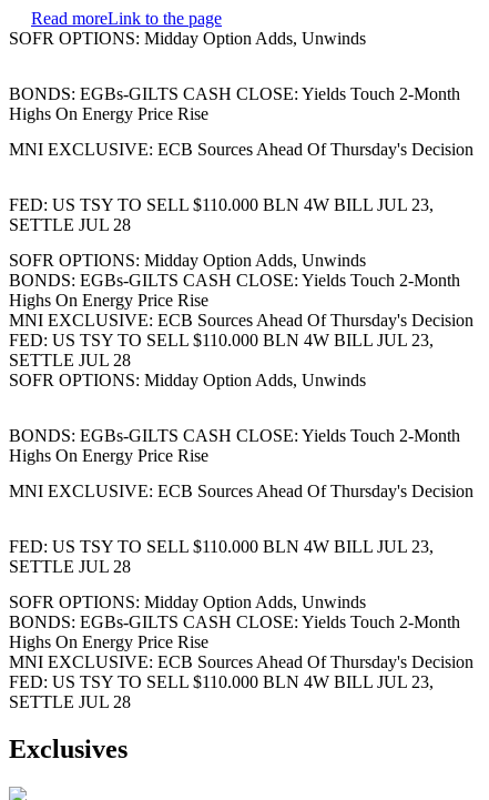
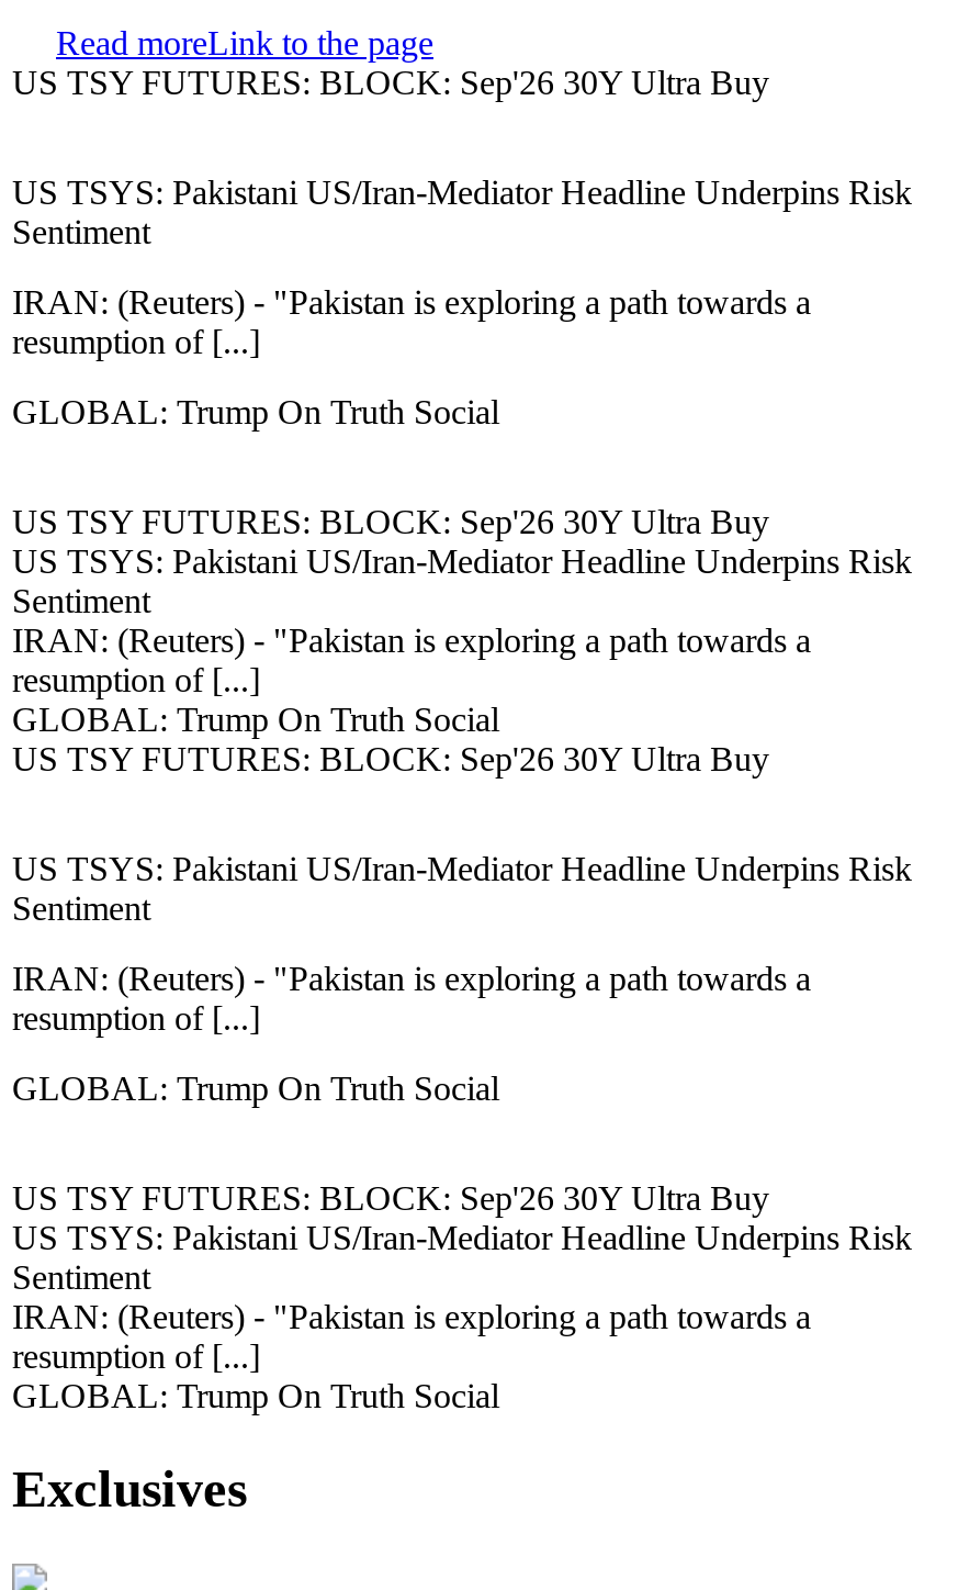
[9,29,366,48] SOFR OPTIONS: Midday Option Adds, Unwinds -> [12,64,769,101] US TSY FUTURES: BLOCK: Sep'26 30Y Ultra Buy
[9,85,460,123] BONDS: EGBs-GILTS CASH CLOSE: Yields Touch 2-Month | Highs On Energy Price Rise -> [12,174,912,251] US TSYS: Pakistani US/Iran-Mediator Headline Underpins Risk | Sentiment
[9,140,473,159] MNI EXCLUSIVE: ECB Sources Ahead Of Thursday's Decision -> [12,284,811,361] IRAN: (Reuters) - "Pakistan is exploring a path towards a | resumption of [...]
[9,196,434,234] FED: US TSY TO SELL $110.000 BLN 4W BILL JUL 23, | SETTLE JUL 28 -> [12,394,499,431] GLOBAL: Trump On Truth Social
[9,251,473,390] SOFR OPTIONS: Midday Option Adds, Unwinds | BONDS: EGBs-GILTS CASH CLOSE: Yields Touch 2-Month | Highs On Energy Price Rise | MNI EXCLUSIVE: ECB Sources Ahead Of Thursday's Decision | FED: US TSY TO SELL $110.000 BLN 4W BILL JUL 23, | SETTLE JUL 28 | SOFR OPTIONS: Midday Option Adds, Unwinds -> [12,503,912,778] US TSY FUTURES: BLOCK: Sep'26 30Y Ultra Buy | US TSYS: Pakistani US/Iran-Mediator Headline Underpins Risk | Sentiment | IRAN: (Reuters) - "Pakistan is exploring a path towards a | resumption of [...] | GLOBAL: Trump On Truth Social | US TSY FUTURES: BLOCK: Sep'26 30Y Ultra Buy
[9,426,460,465] BONDS: EGBs-GILTS CASH CLOSE: Yields Touch 2-Month | Highs On Energy Price Rise -> [12,850,912,927] US TSYS: Pakistani US/Iran-Mediator Headline Underpins Risk | Sentiment
[9,482,473,501] MNI EXCLUSIVE: ECB Sources Ahead Of Thursday's Decision -> [12,960,811,1037] IRAN: (Reuters) - "Pakistan is exploring a path towards a | resumption of [...]
[9,537,434,576] FED: US TSY TO SELL $110.000 BLN 4W BILL JUL 23, | SETTLE JUL 28 -> [12,1070,499,1107] GLOBAL: Trump On Truth Social
[9,593,473,711] SOFR OPTIONS: Midday Option Adds, Unwinds | BONDS: EGBs-GILTS CASH CLOSE: Yields Touch 2-Month | Highs On Energy Price Rise | MNI EXCLUSIVE: ECB Sources Ahead Of Thursday's Decision | FED: US TSY TO SELL $110.000 BLN 4W BILL JUL 23, | SETTLE JUL 28 -> [12,1180,912,1415] US TSY FUTURES: BLOCK: Sep'26 30Y Ultra Buy | US TSYS: Pakistani US/Iran-Mediator Headline Underpins Risk | Sentiment | IRAN: (Reuters) - "Pakistan is exploring a path towards a | resumption of [...] | GLOBAL: Trump On Truth Social

